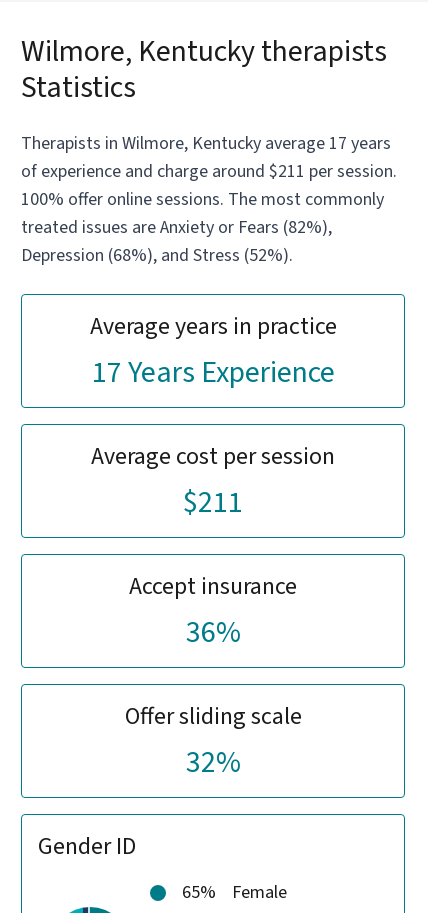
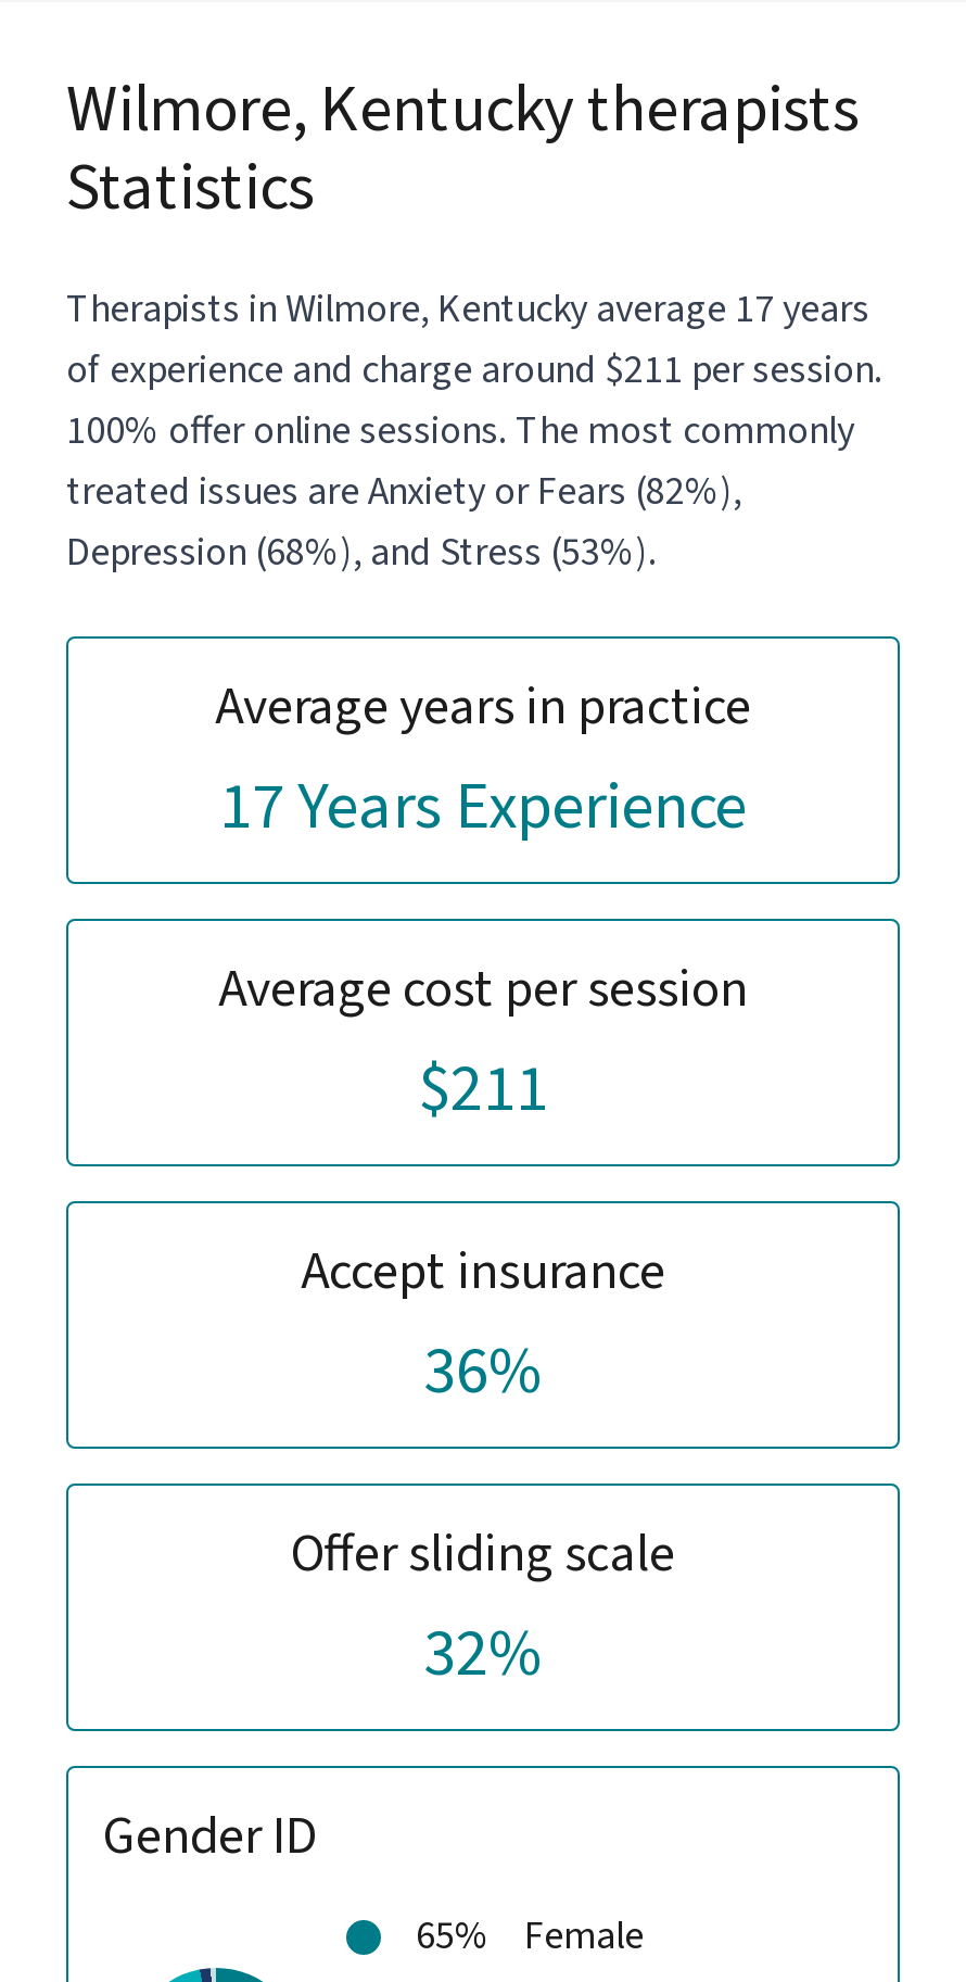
[21,243,293,268] Depression (68%), and Stress (52%). -> [66,526,657,580] Depression (68%), and Stress (53%).

